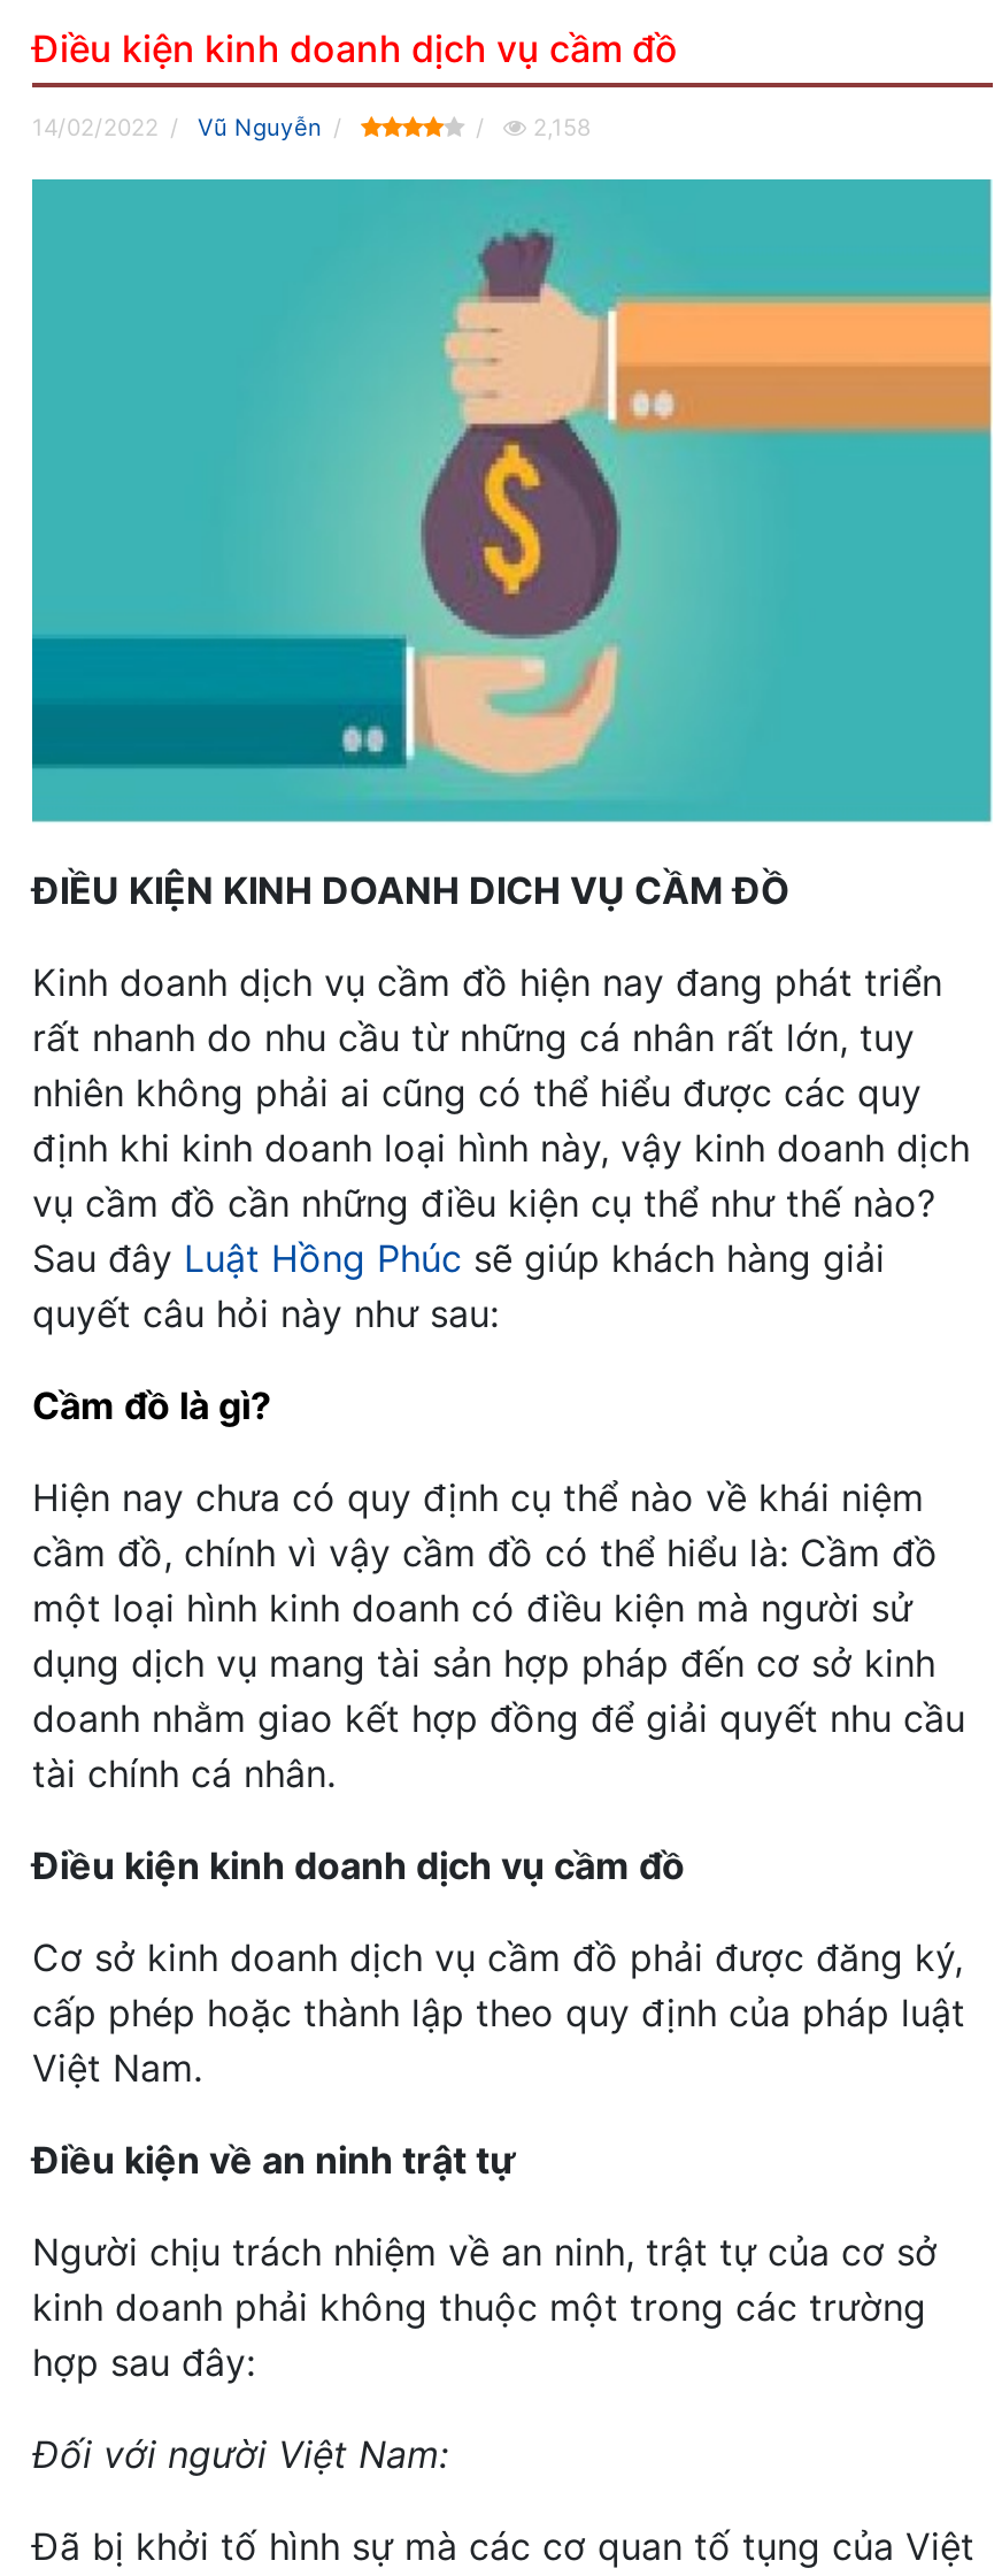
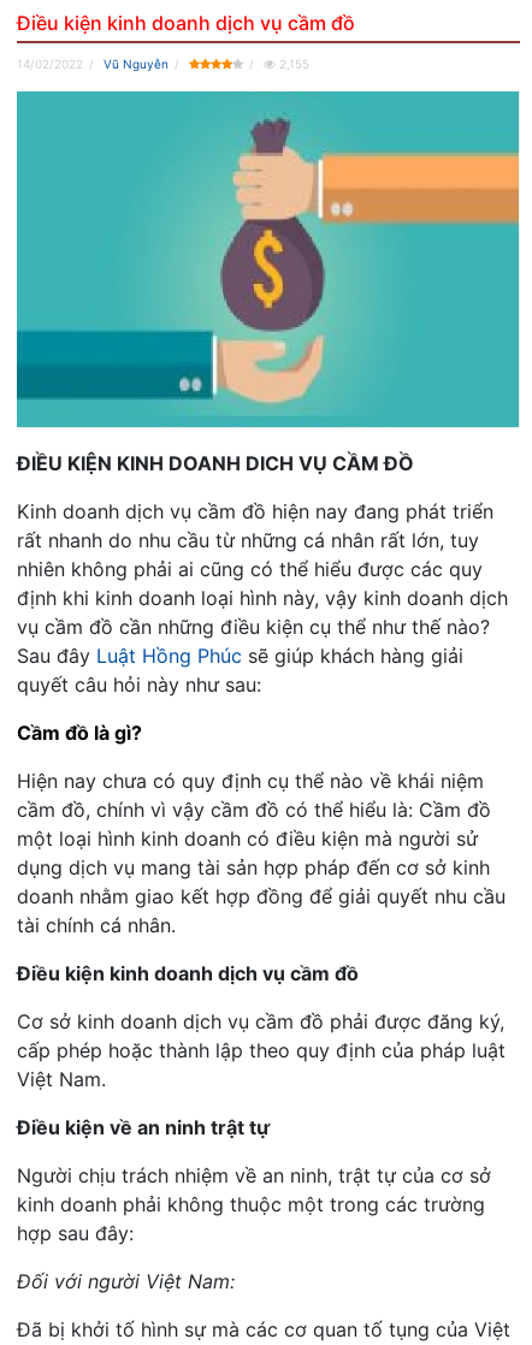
[526,113,591,140] 2,158 -> [276,57,309,71] 2,155

